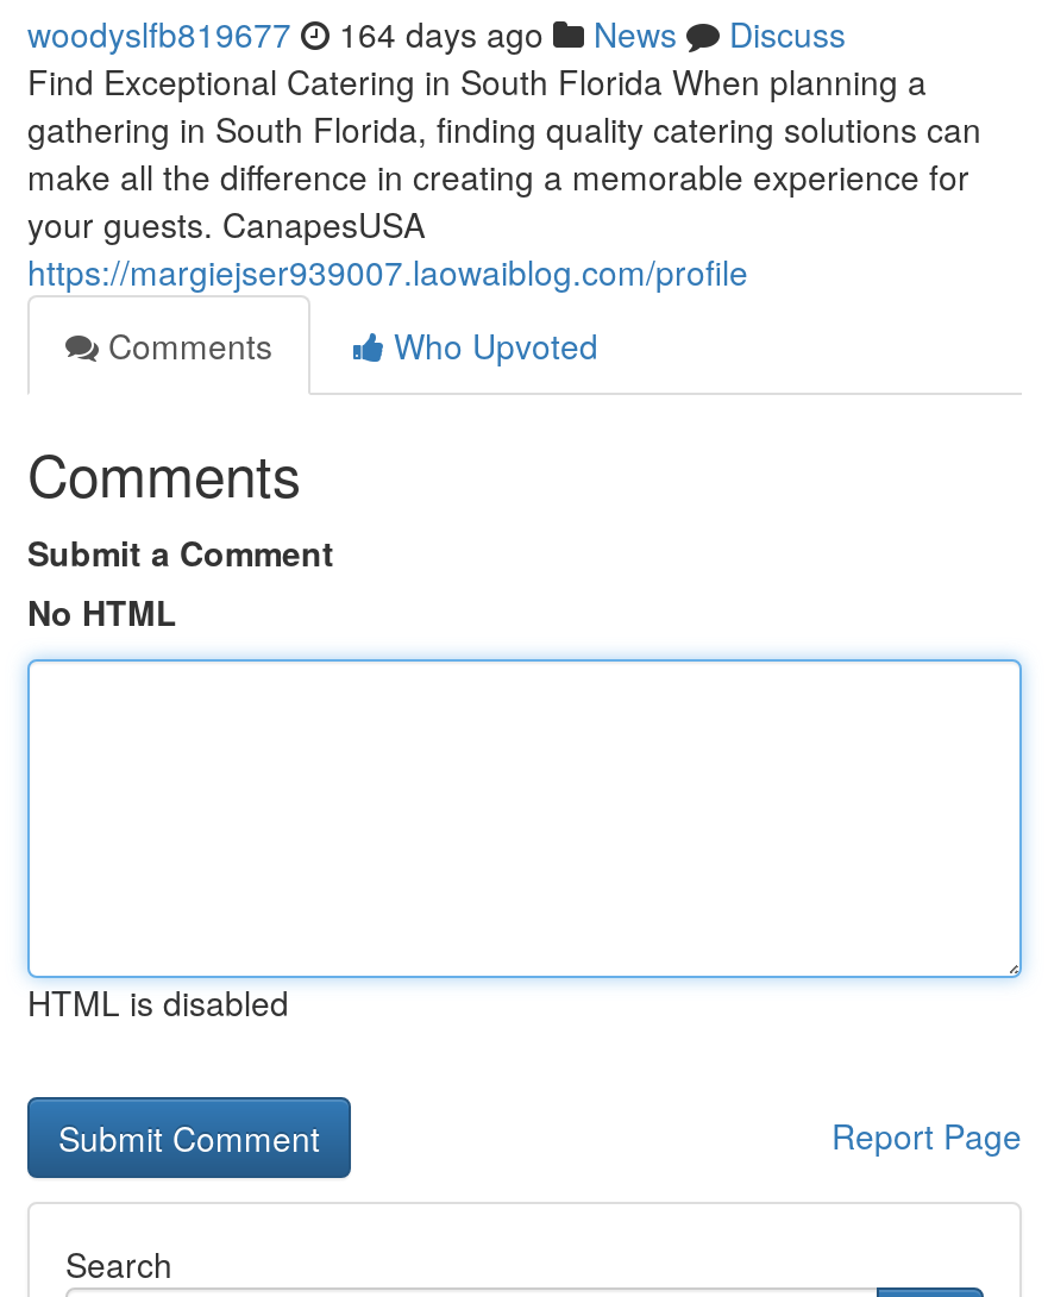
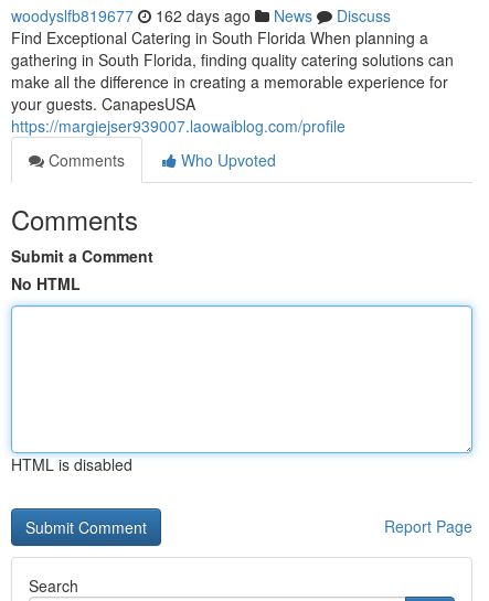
[27,10,846,57] woodyslfb819677 164 days ago News Discuss -> [11,4,391,26] woodyslfb819677 162 days ago News Discuss

